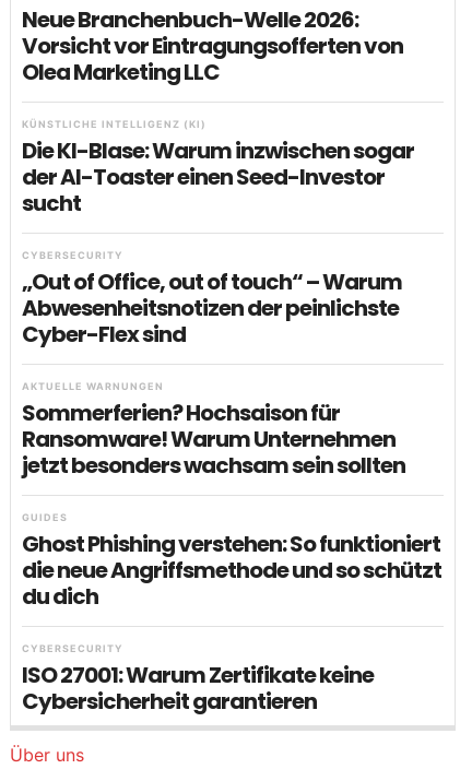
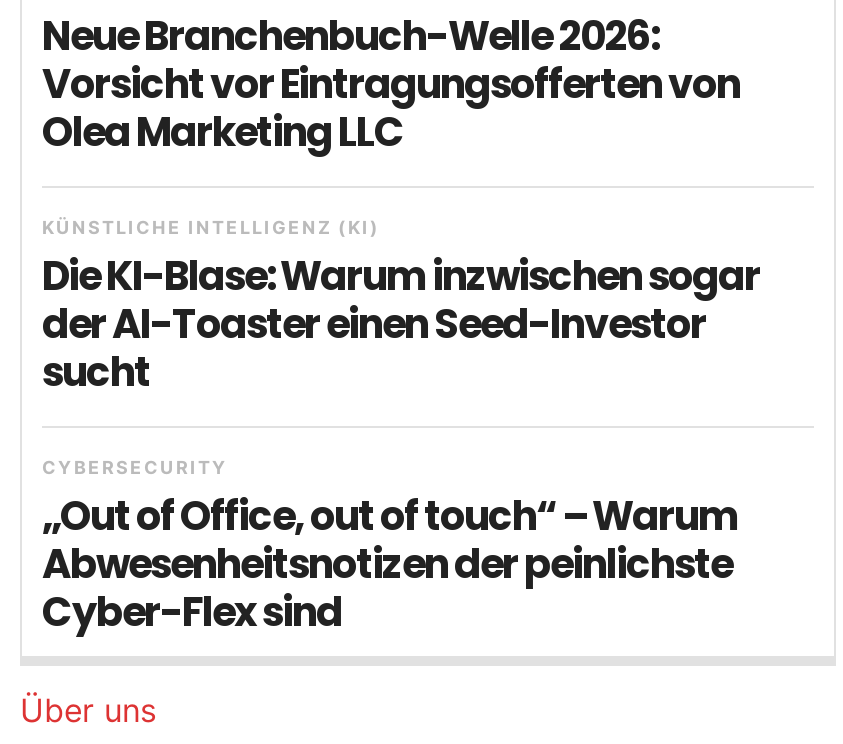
[22,381,441,717] AKTUELLE WARNUNGEN | Sommerferien? Hochsaison für | Ransomware! Warum Unternehmen | jetzt besonders wachsam sein sollten | GUIDES | Ghost Phishing verstehen: So funktioniert | die neue Angriffsmethode und so schützt | du dich | CYBERSECURITY | ISO 27001: Warum Zertifikate keine | Cybersicherheit garantieren -> none

